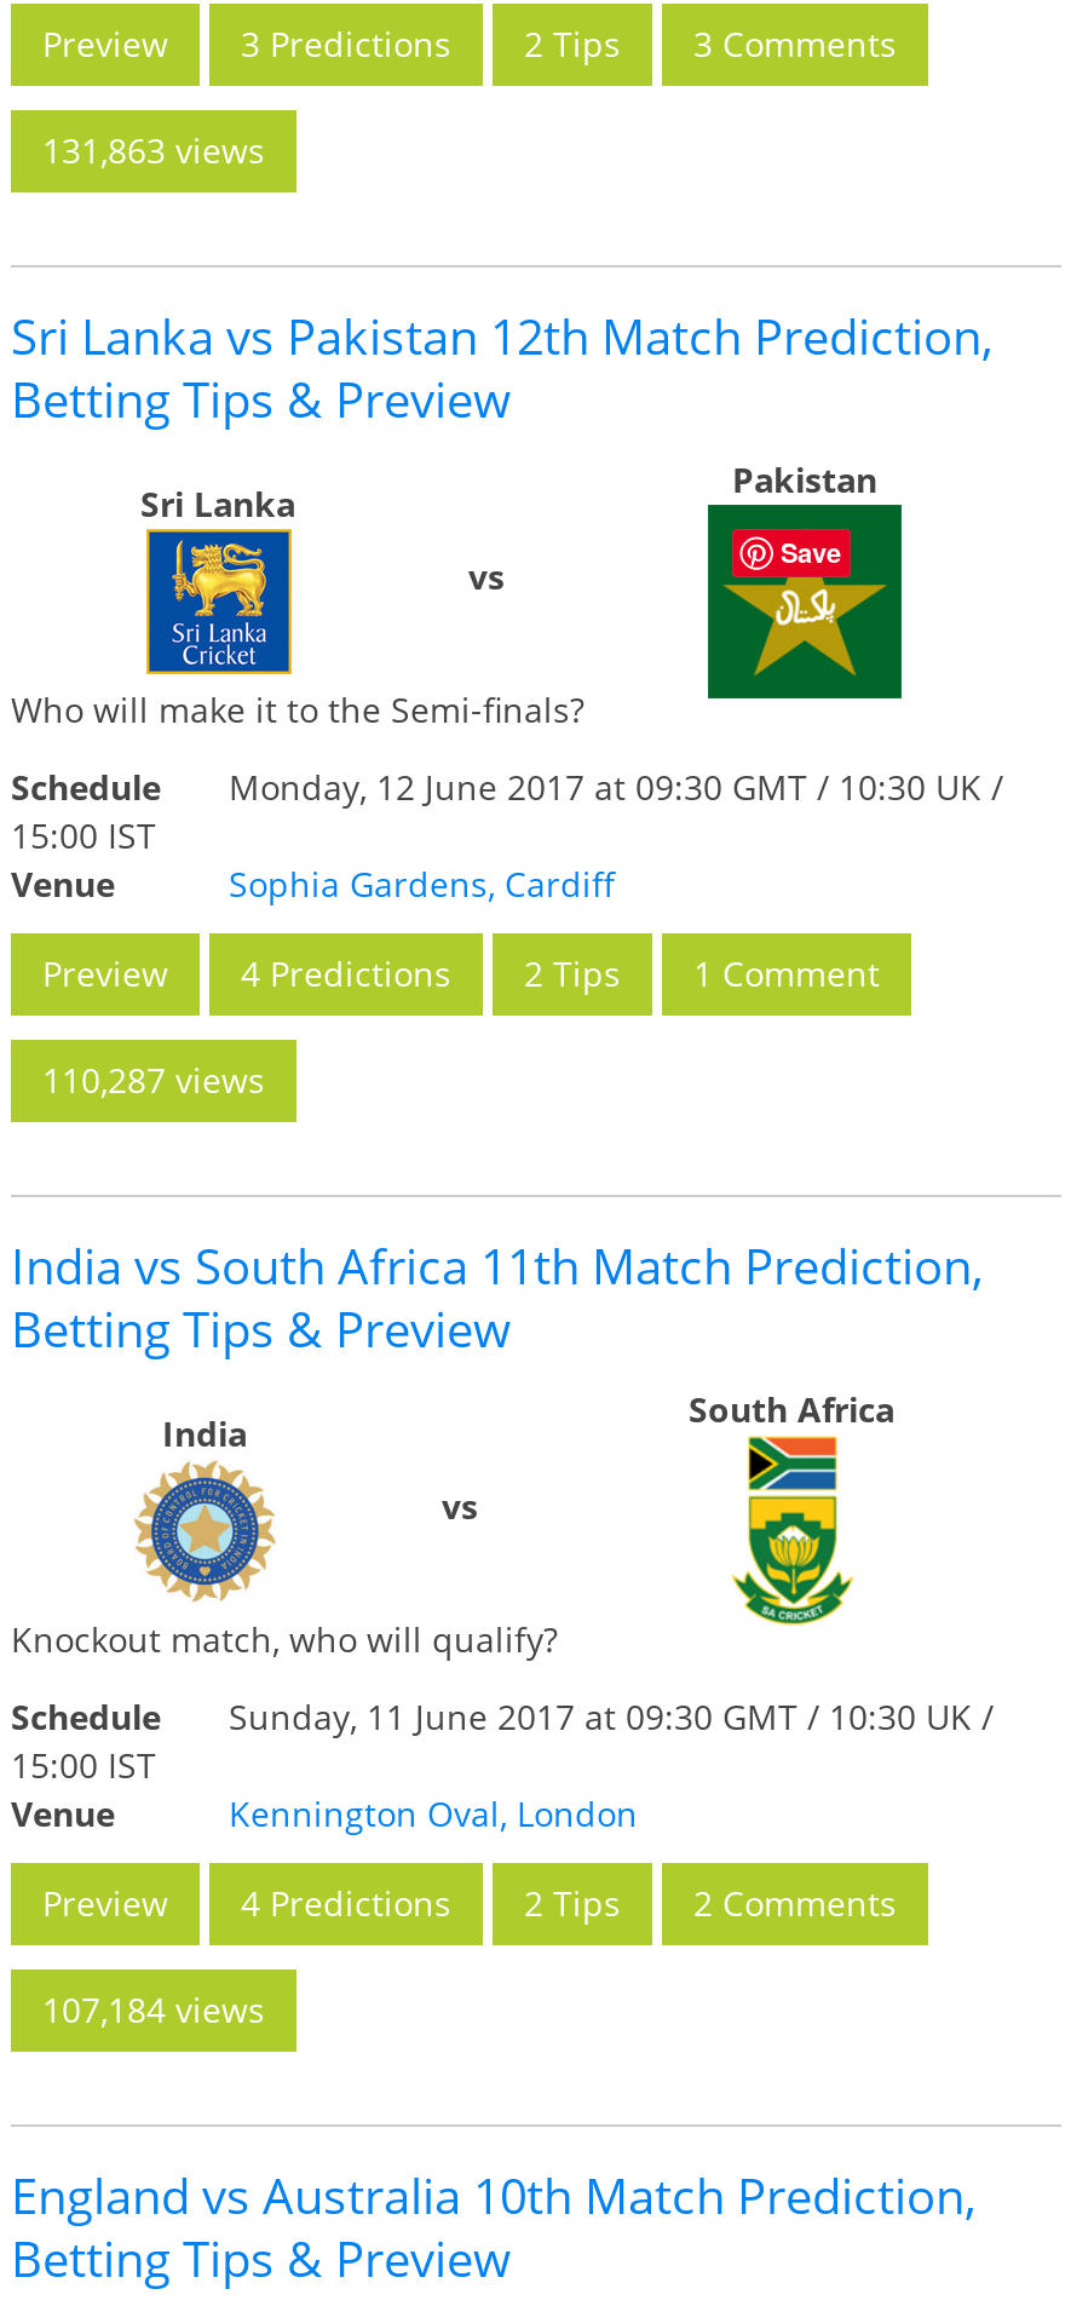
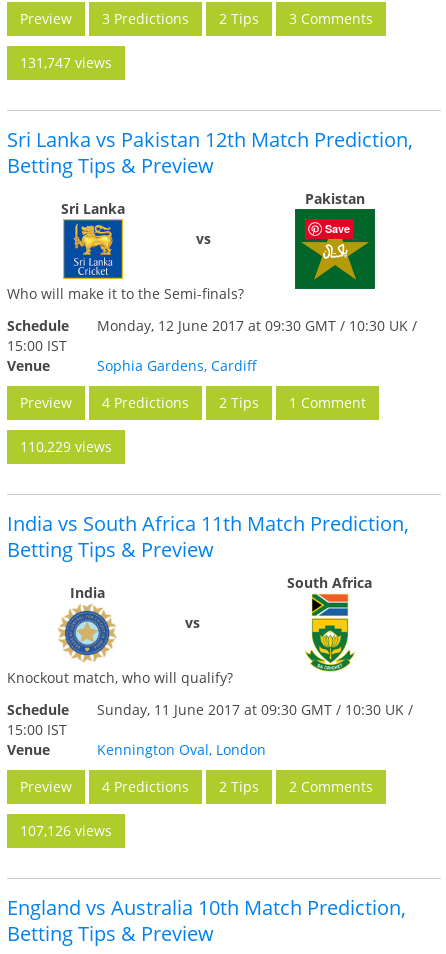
[42,127,265,173] 131,863 views -> [20,53,112,72] 131,747 views
[42,1057,265,1103] 110,287 views -> [20,437,112,456] 110,229 views
[42,1986,265,2032] 107,184 views -> [20,821,112,840] 107,126 views

